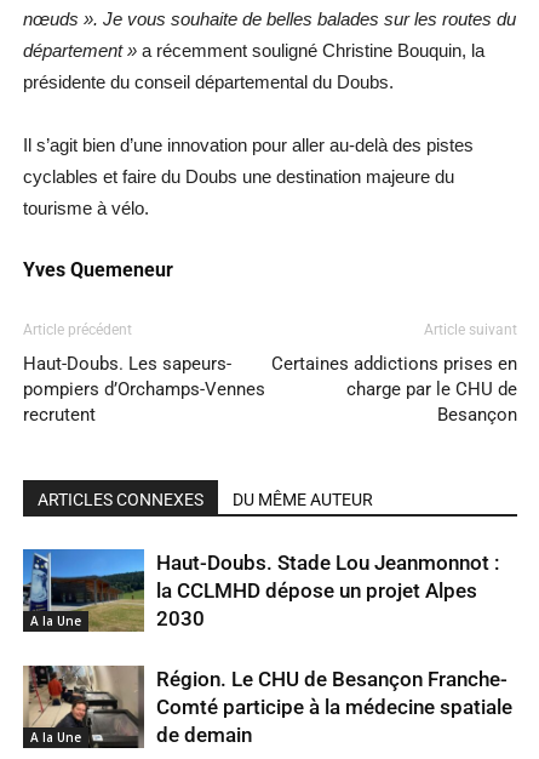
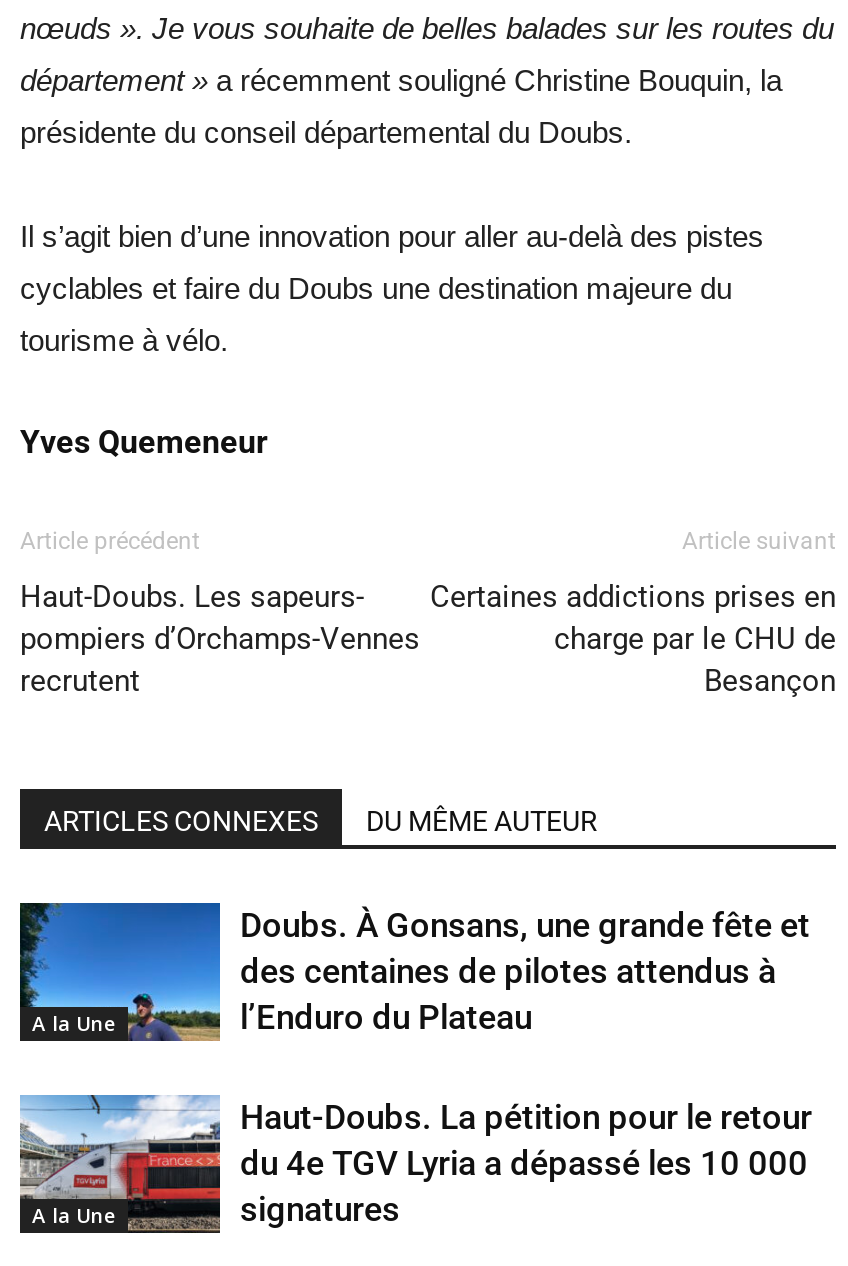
[22,548,499,633] [image] | Haut-Doubs. Stade Lou Jeanmonnot : | la CCLMHD dépose un projet Alpes | 2030 -> [18,901,810,1043] [image] | Doubs. À Gonsans, une grande fête et | des centaines de pilotes attendus à | l’Enduro du Plateau
[22,664,512,747] [image] | Région. Le CHU de Besançon Franche- | Comté participe à la médecine spatiale | de demain -> [20,1093,812,1233] [image] | Haut-Doubs. La pétition pour le retour | du 4e TGV Lyria a dépassé les 10 000 | signatures

